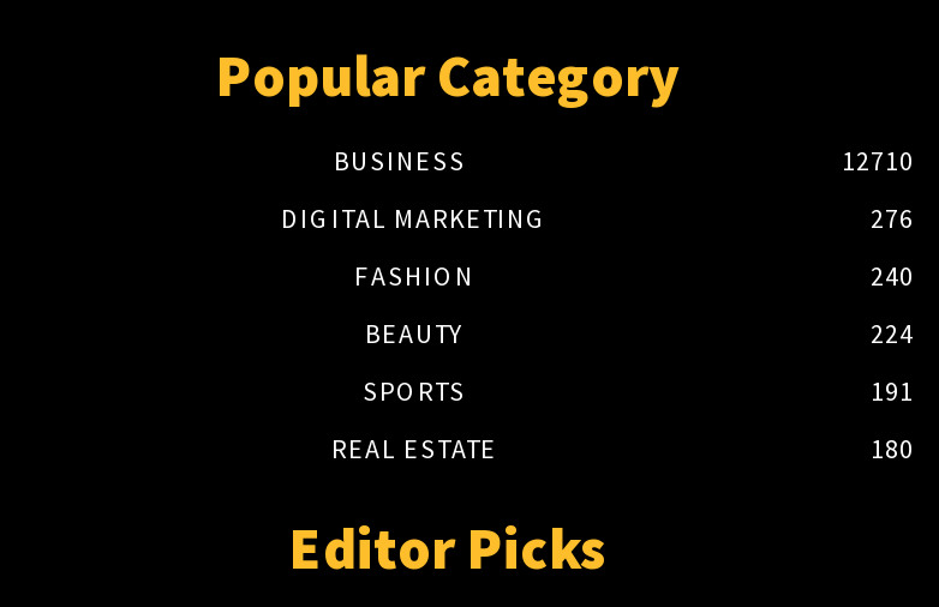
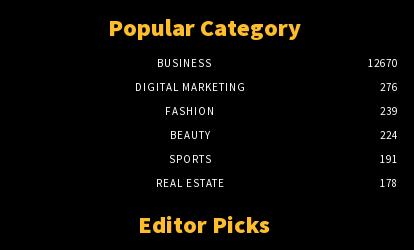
[842,143,914,177] 12710 -> [368,56,398,70] 12670
[871,259,914,292] 240 -> [380,104,398,118] 239
[871,431,914,465] 180 -> [380,176,398,190] 178

